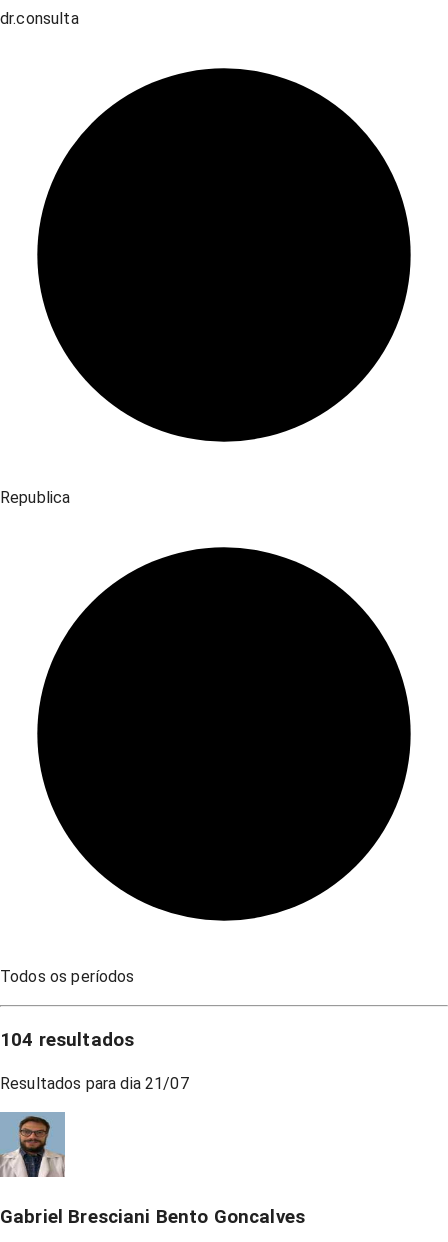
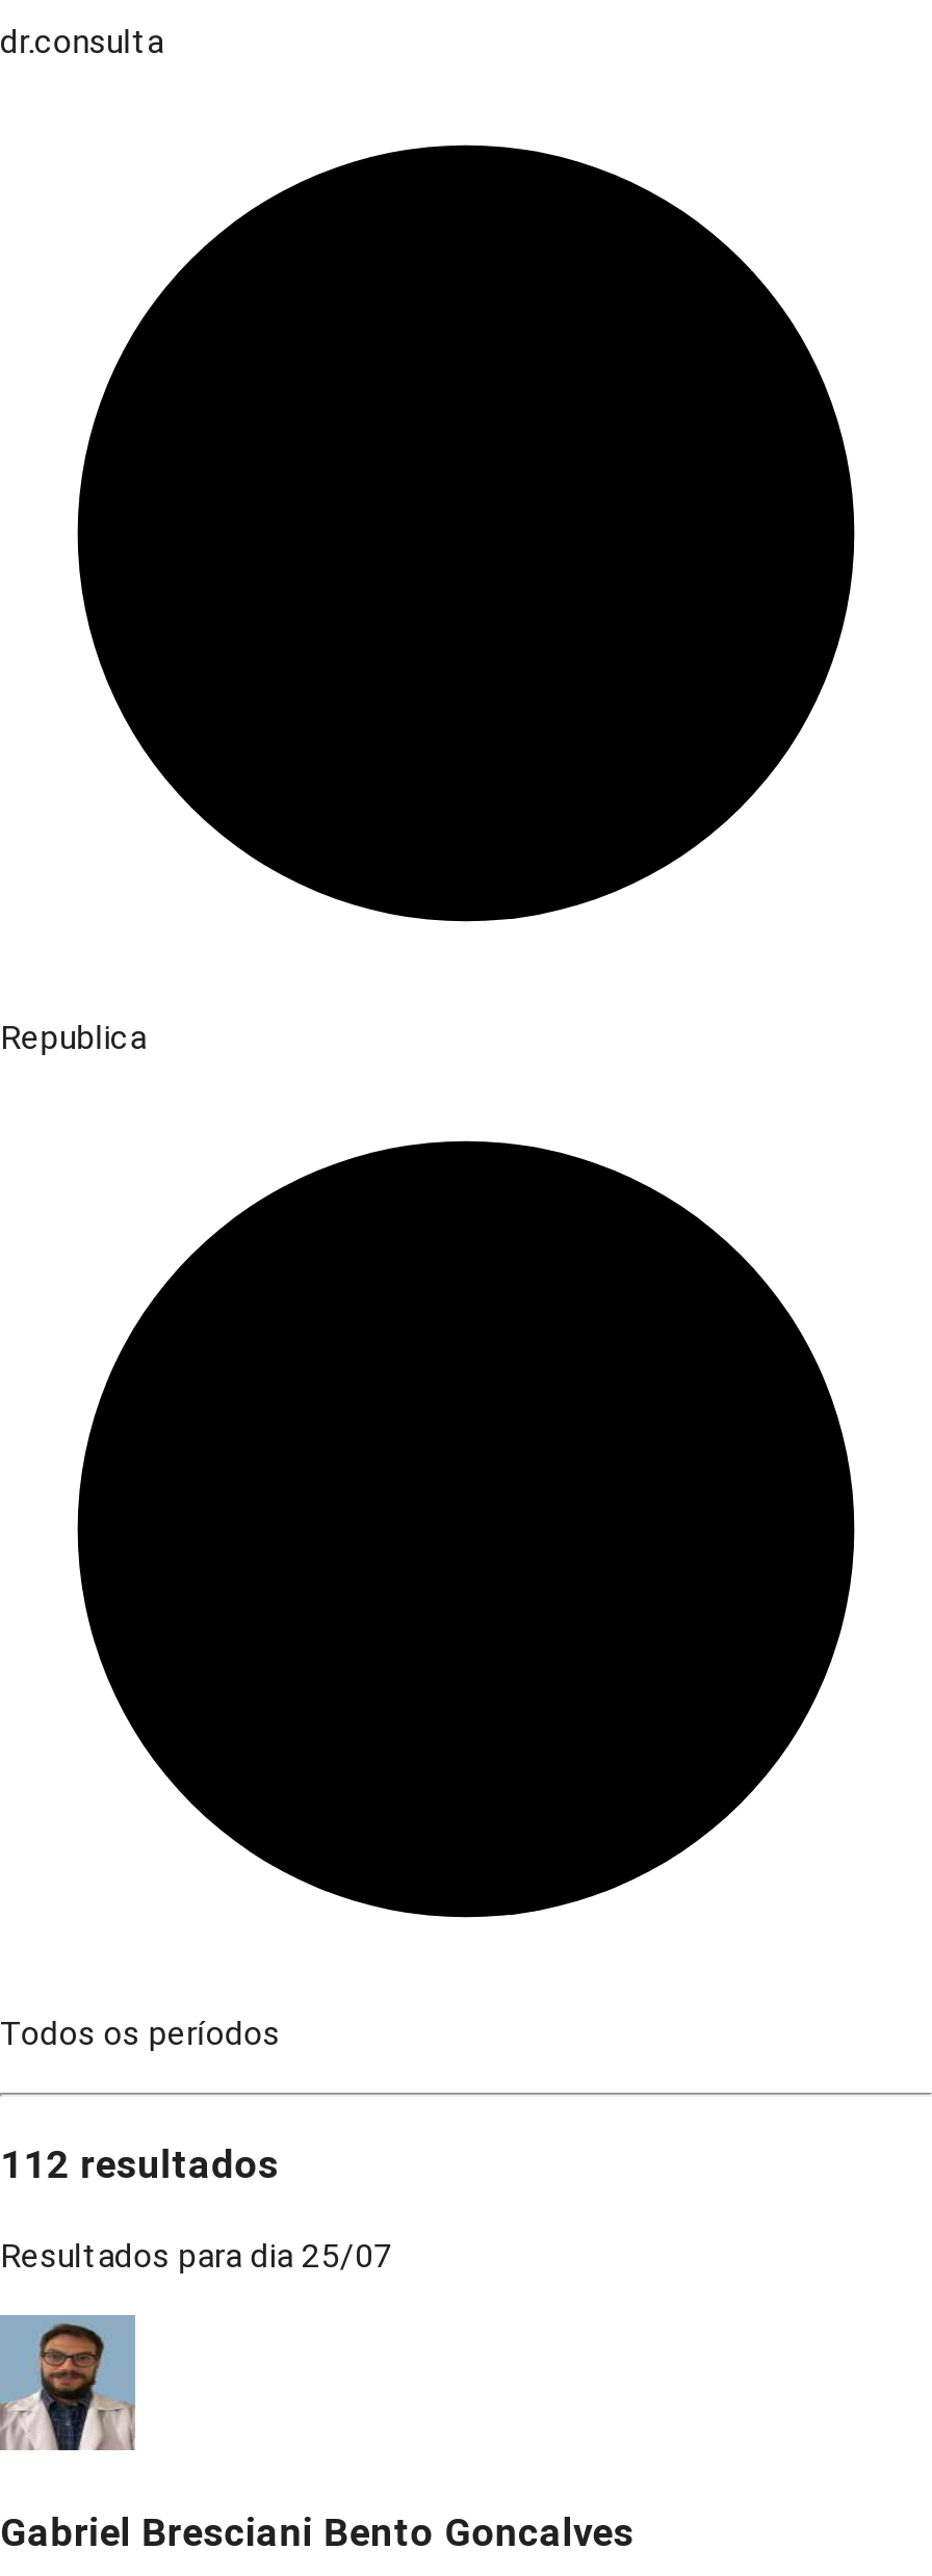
[0,1029,134,1051] 104 resultados -> [0,2142,279,2187] 112 resultados
[0,1074,189,1093] Resultados para dia 21/07 -> [0,2237,393,2276] Resultados para dia 25/07

